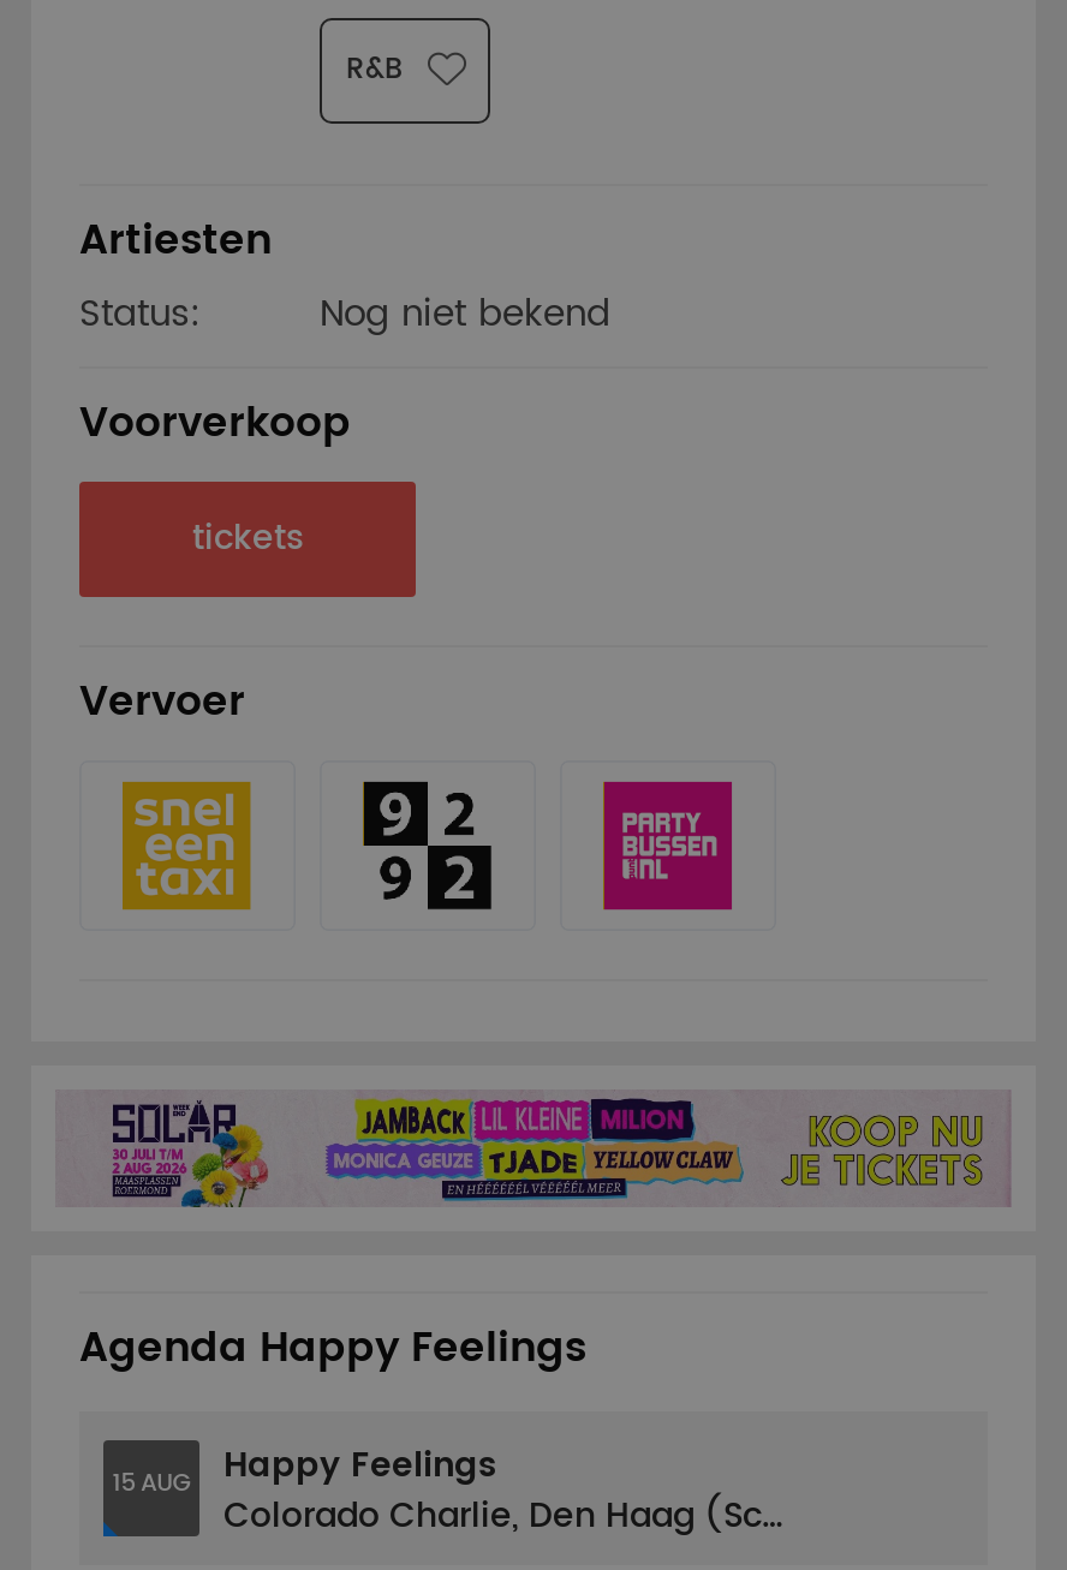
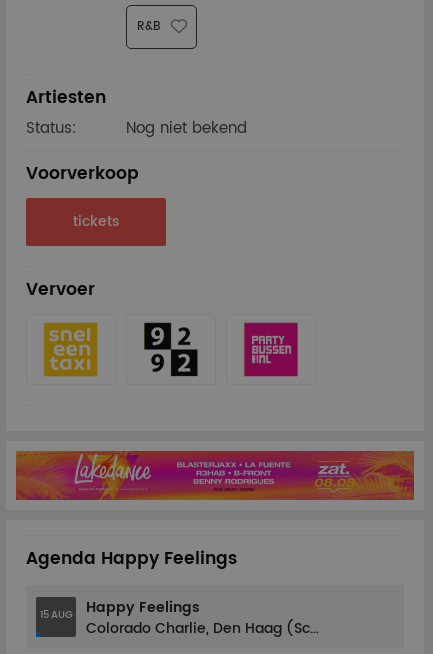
[55,1090,1012,1210] [image] -> [15,450,415,501] [image]

